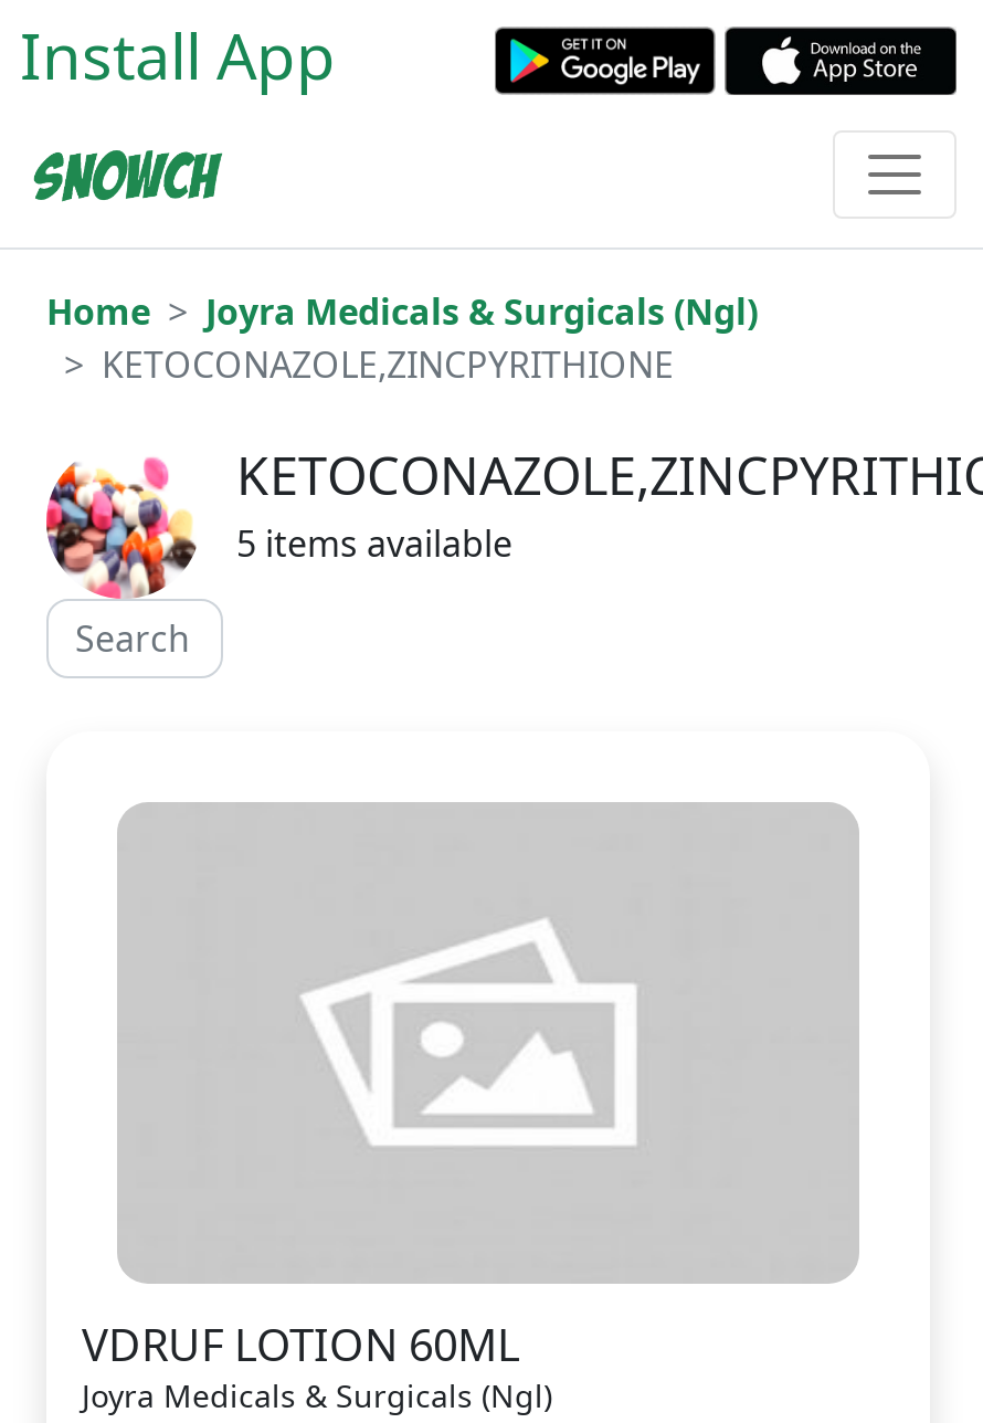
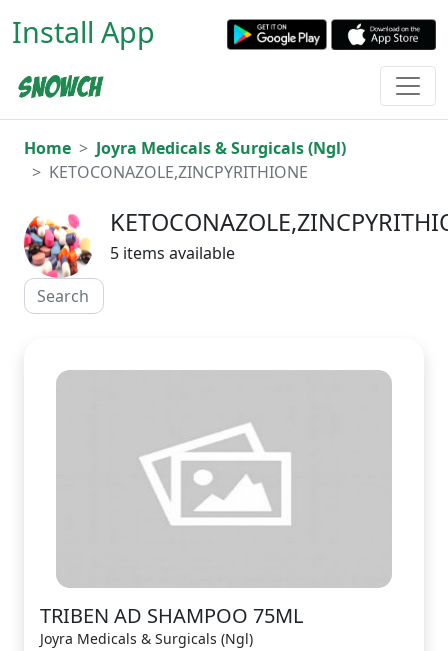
[82,1316,519,1375] VDRUF LOTION 60ML -> [40,602,303,629] TRIBEN AD SHAMPOO 75ML

